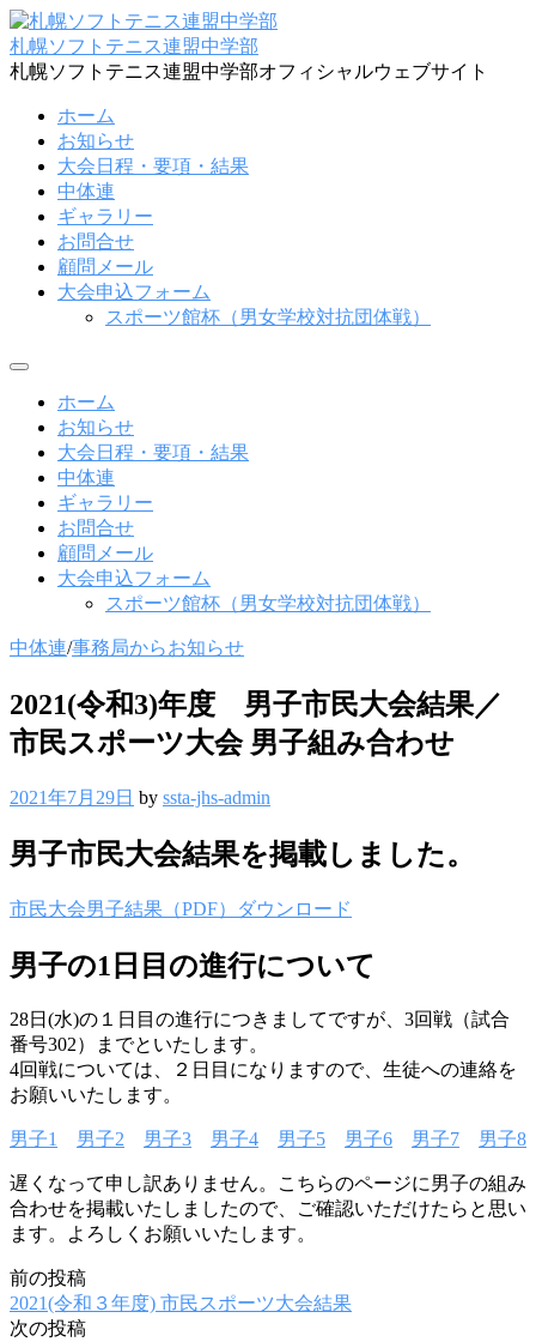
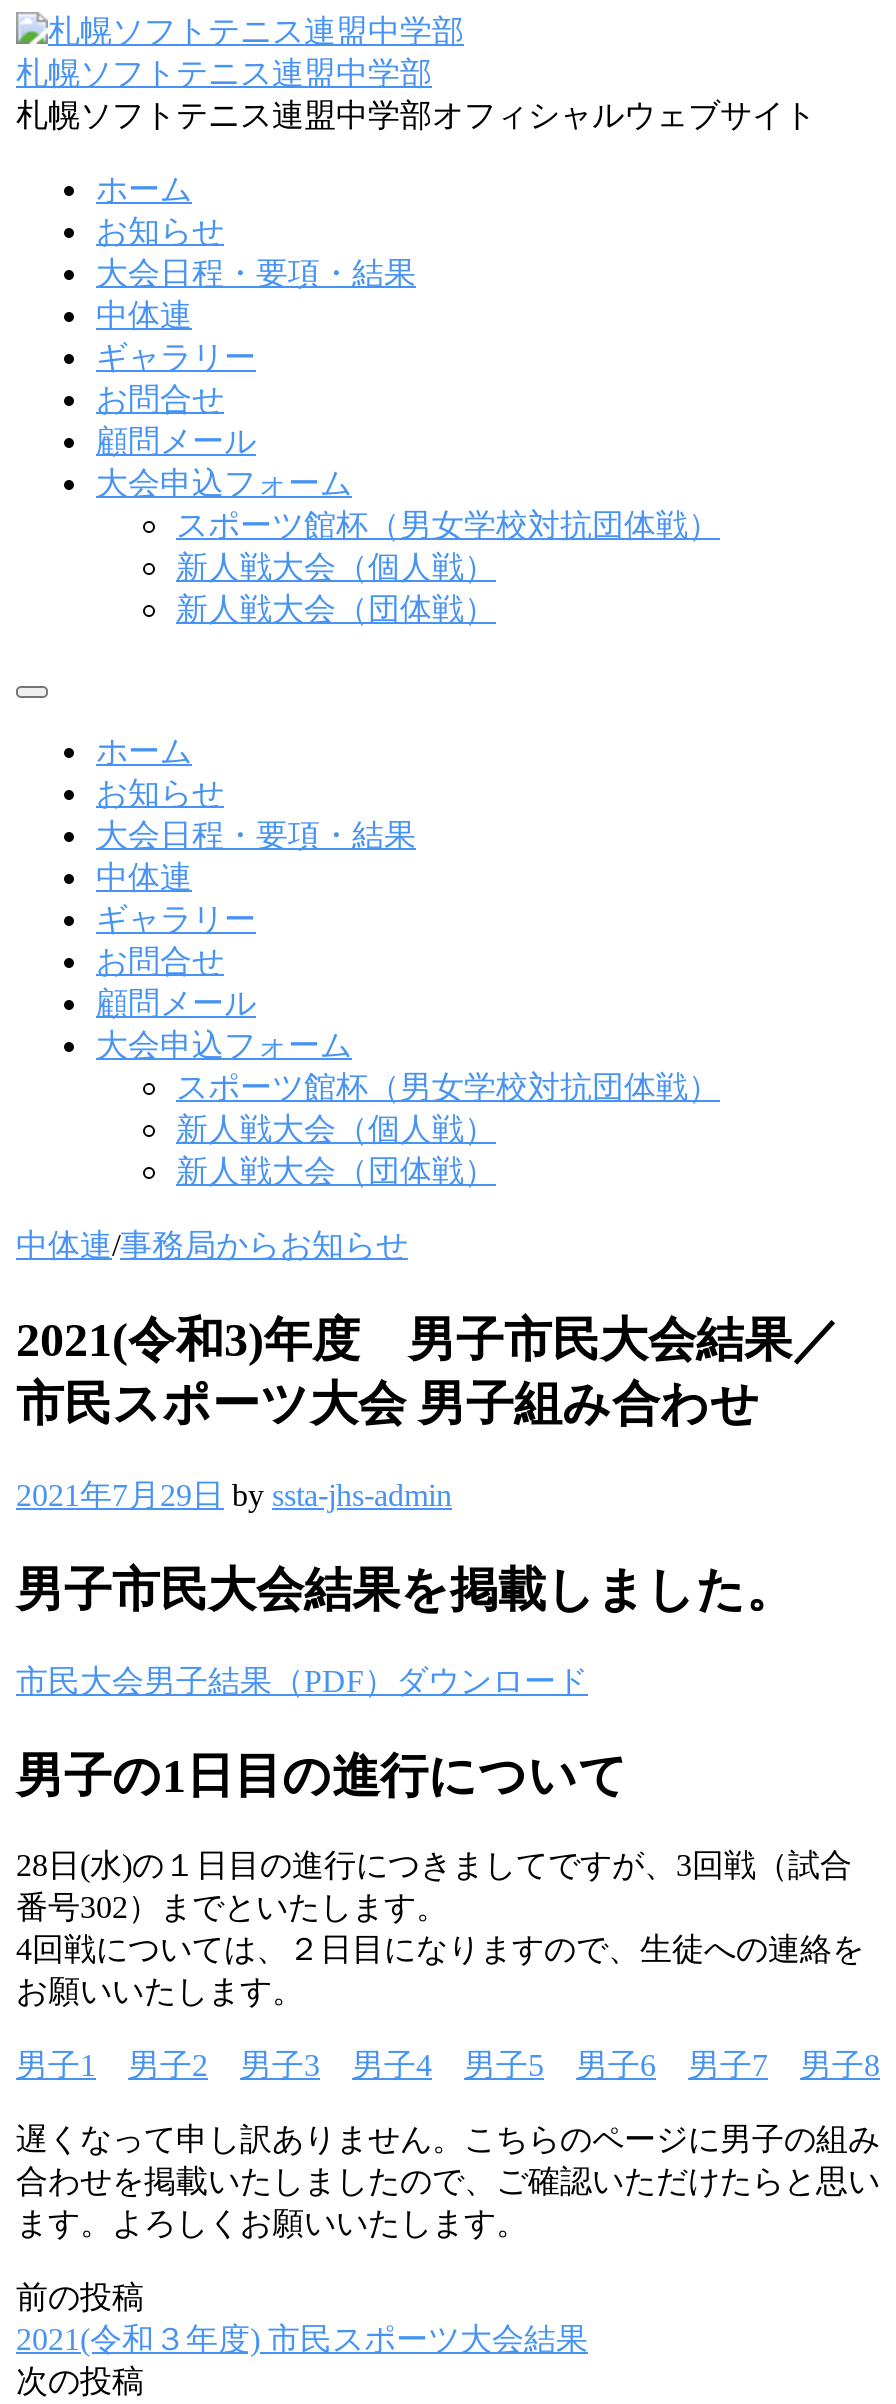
none -> [176,550,496,626] 新人戦大会（個人戦） | 新人戦大会（団体戦）
none -> [176,1112,496,1188] 新人戦大会（個人戦） | 新人戦大会（団体戦）

